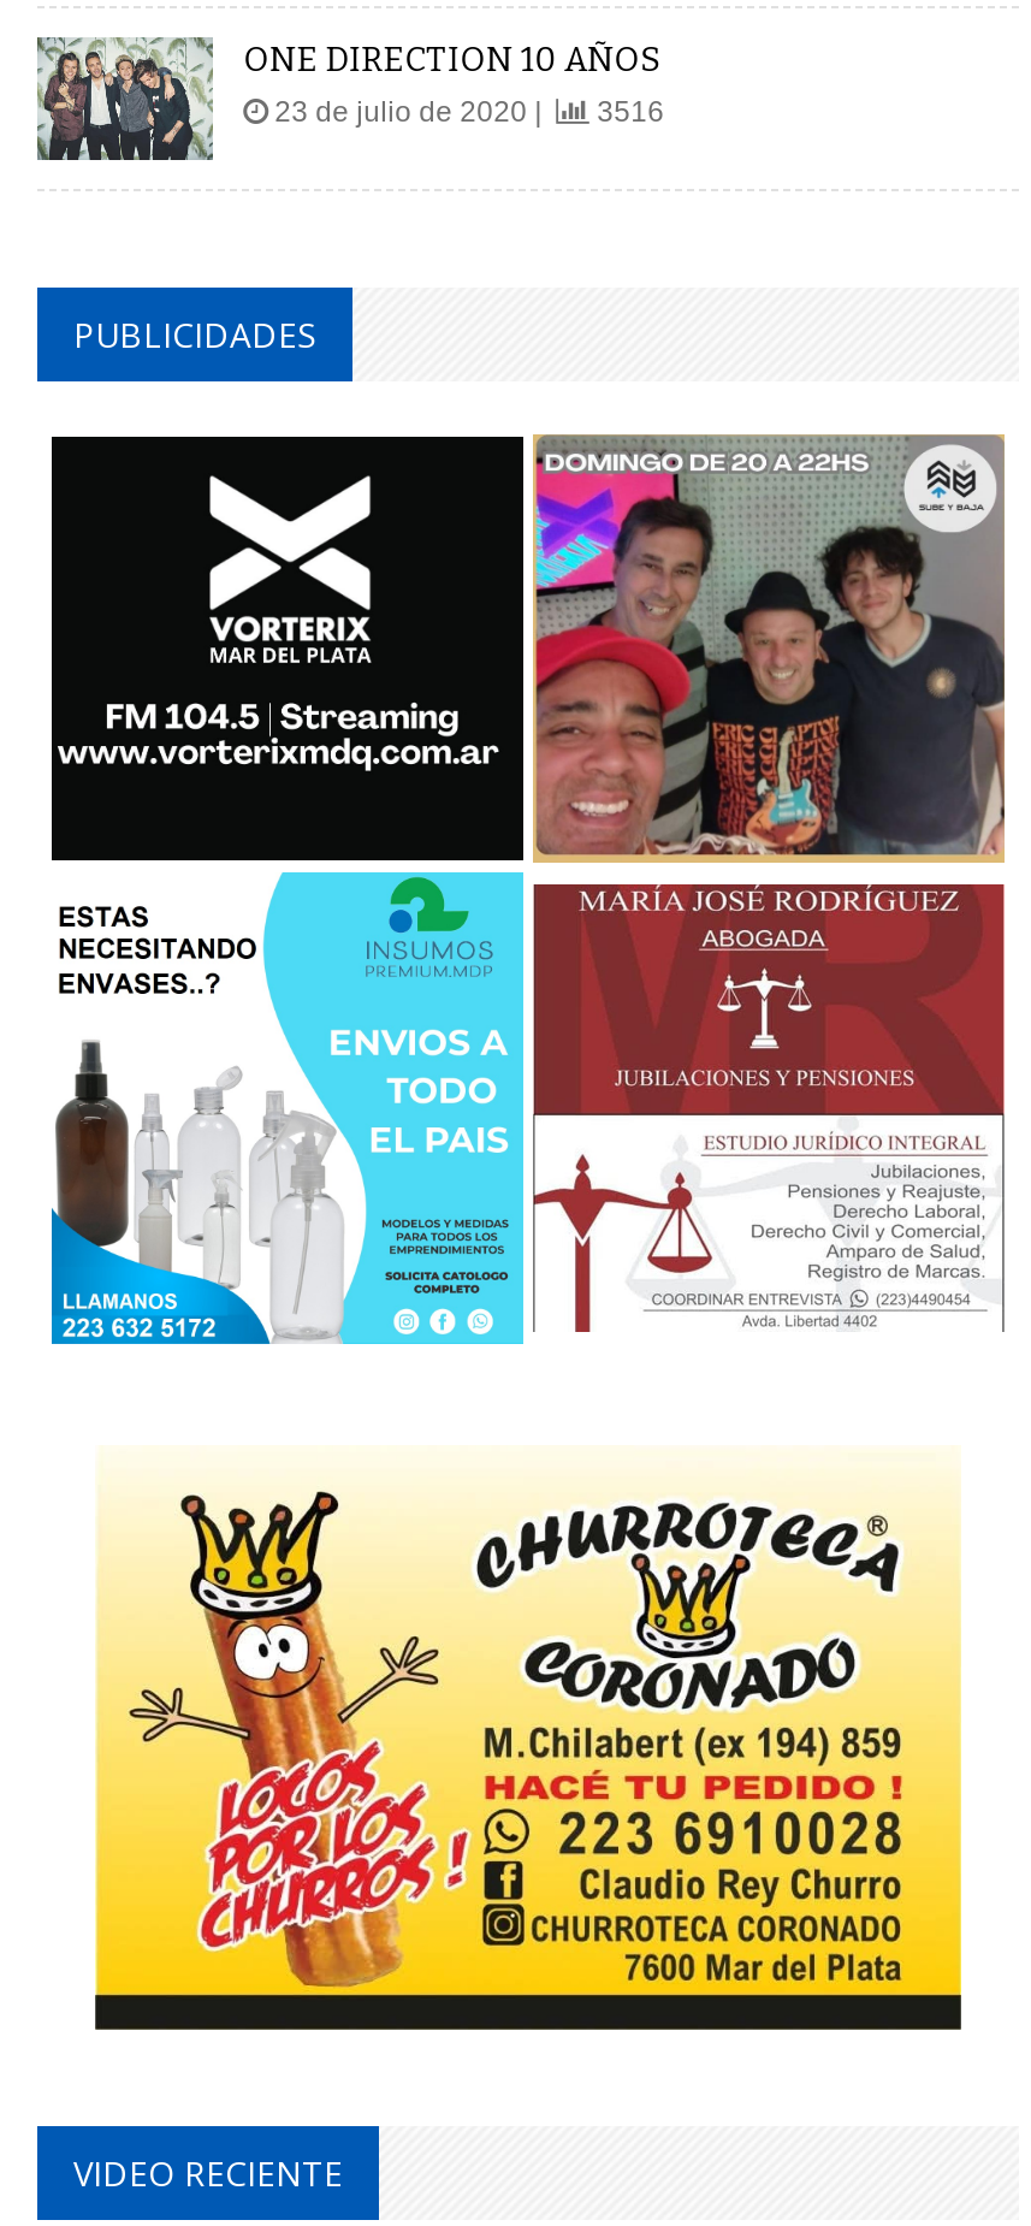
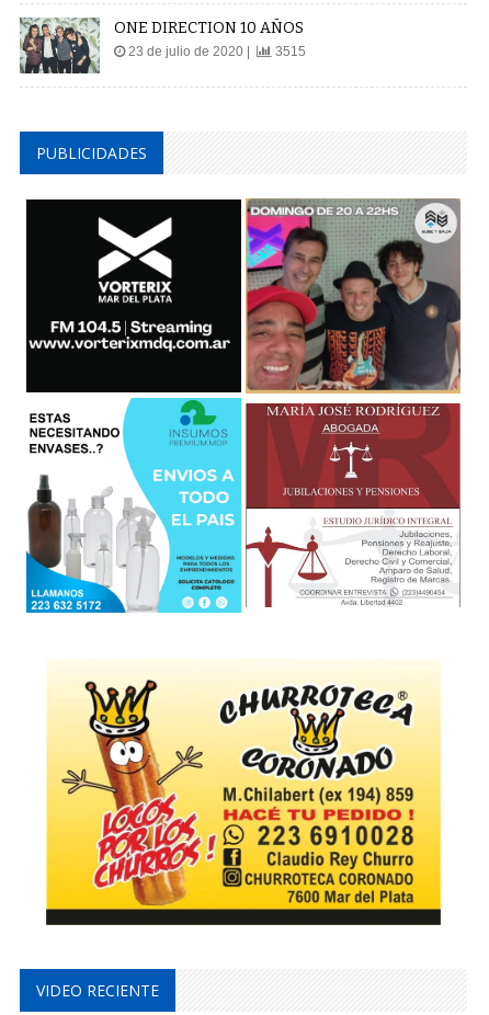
[590,95,665,129] 3516 -> [272,44,306,59] 3515

